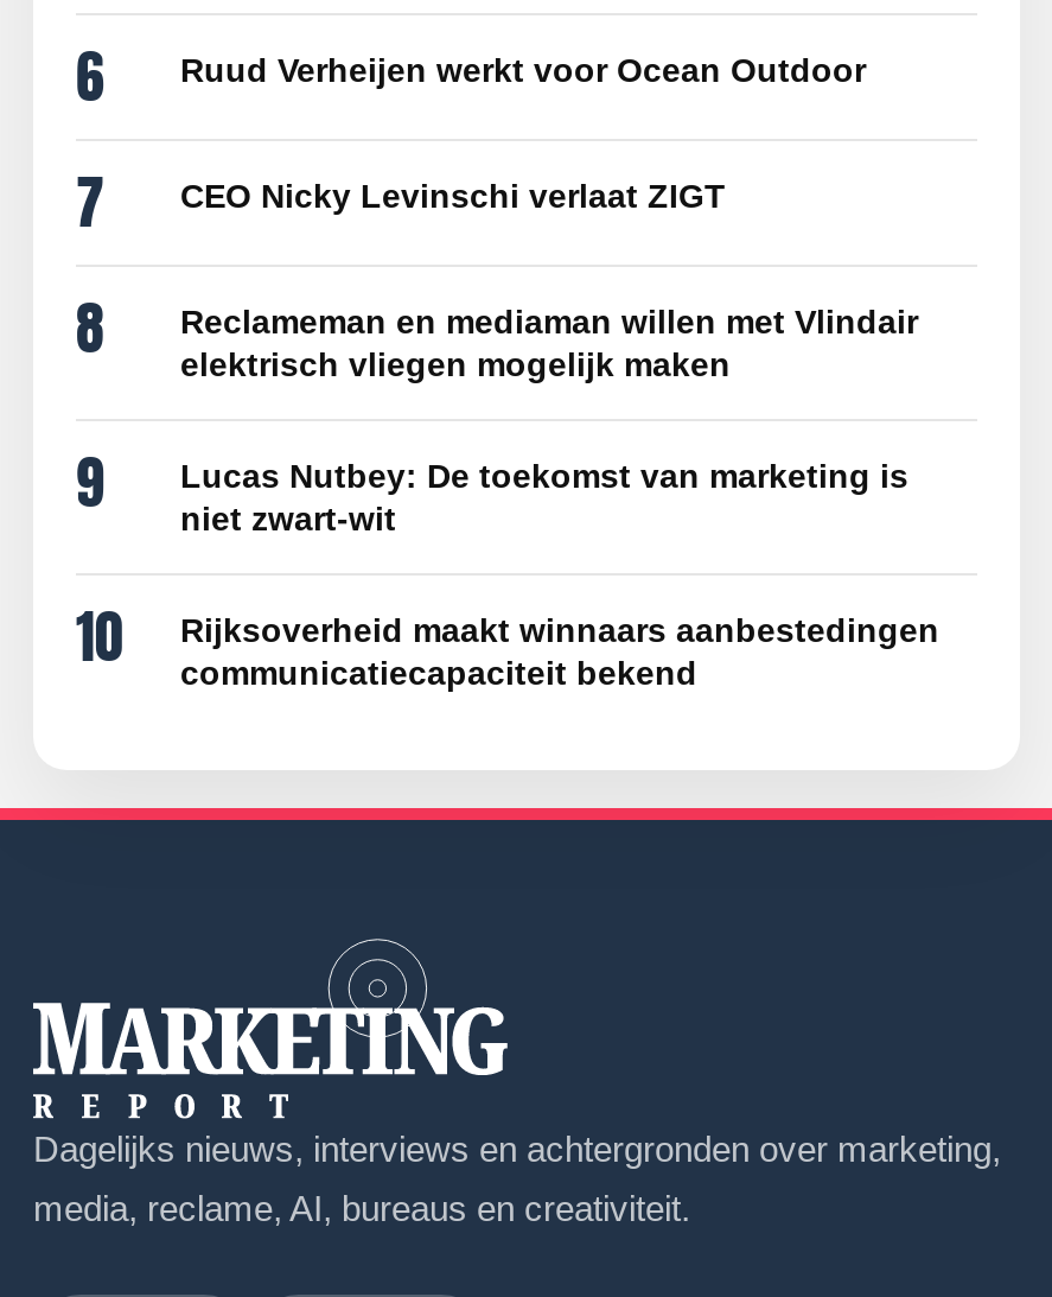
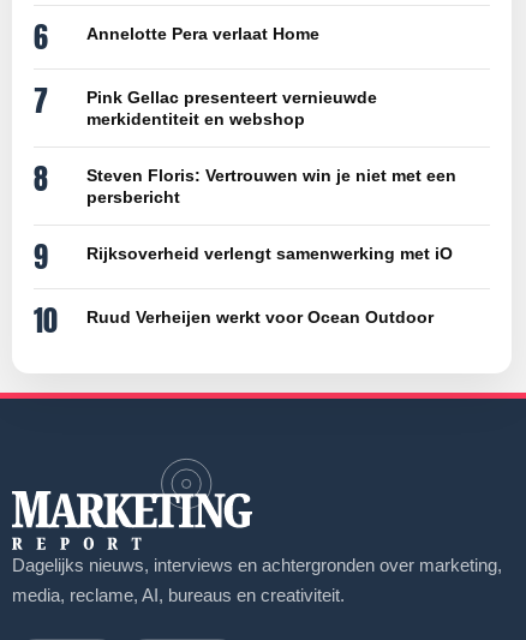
moved [180,52,866,90] -> [86,308,434,327]: Ruud Verheijen werkt voor Ocean Outdoor
none -> [86,24,319,44] Annelotte Pera verlaat Home
[180,178,726,215] CEO Nicky Levinschi verlaat ZIGT -> [86,88,377,129] Pink Gellac presenteert vernieuwde | merkidentiteit en webshop
[180,303,918,384] Reclameman en mediaman willen met Vlindair | elektrisch vliegen mogelijk maken -> [86,166,456,207] Steven Floris: Vertrouwen win je niet met een | persbericht
[180,458,908,538] Lucas Nutbey: De toekomst van marketing is | niet zwart-wit -> [86,244,453,263] Rijksoverheid verlengt samenwerking met iO
[180,612,939,693] Rijksoverheid maakt winnaars aanbestedingen | communicatiecapaciteit bekend -> none

